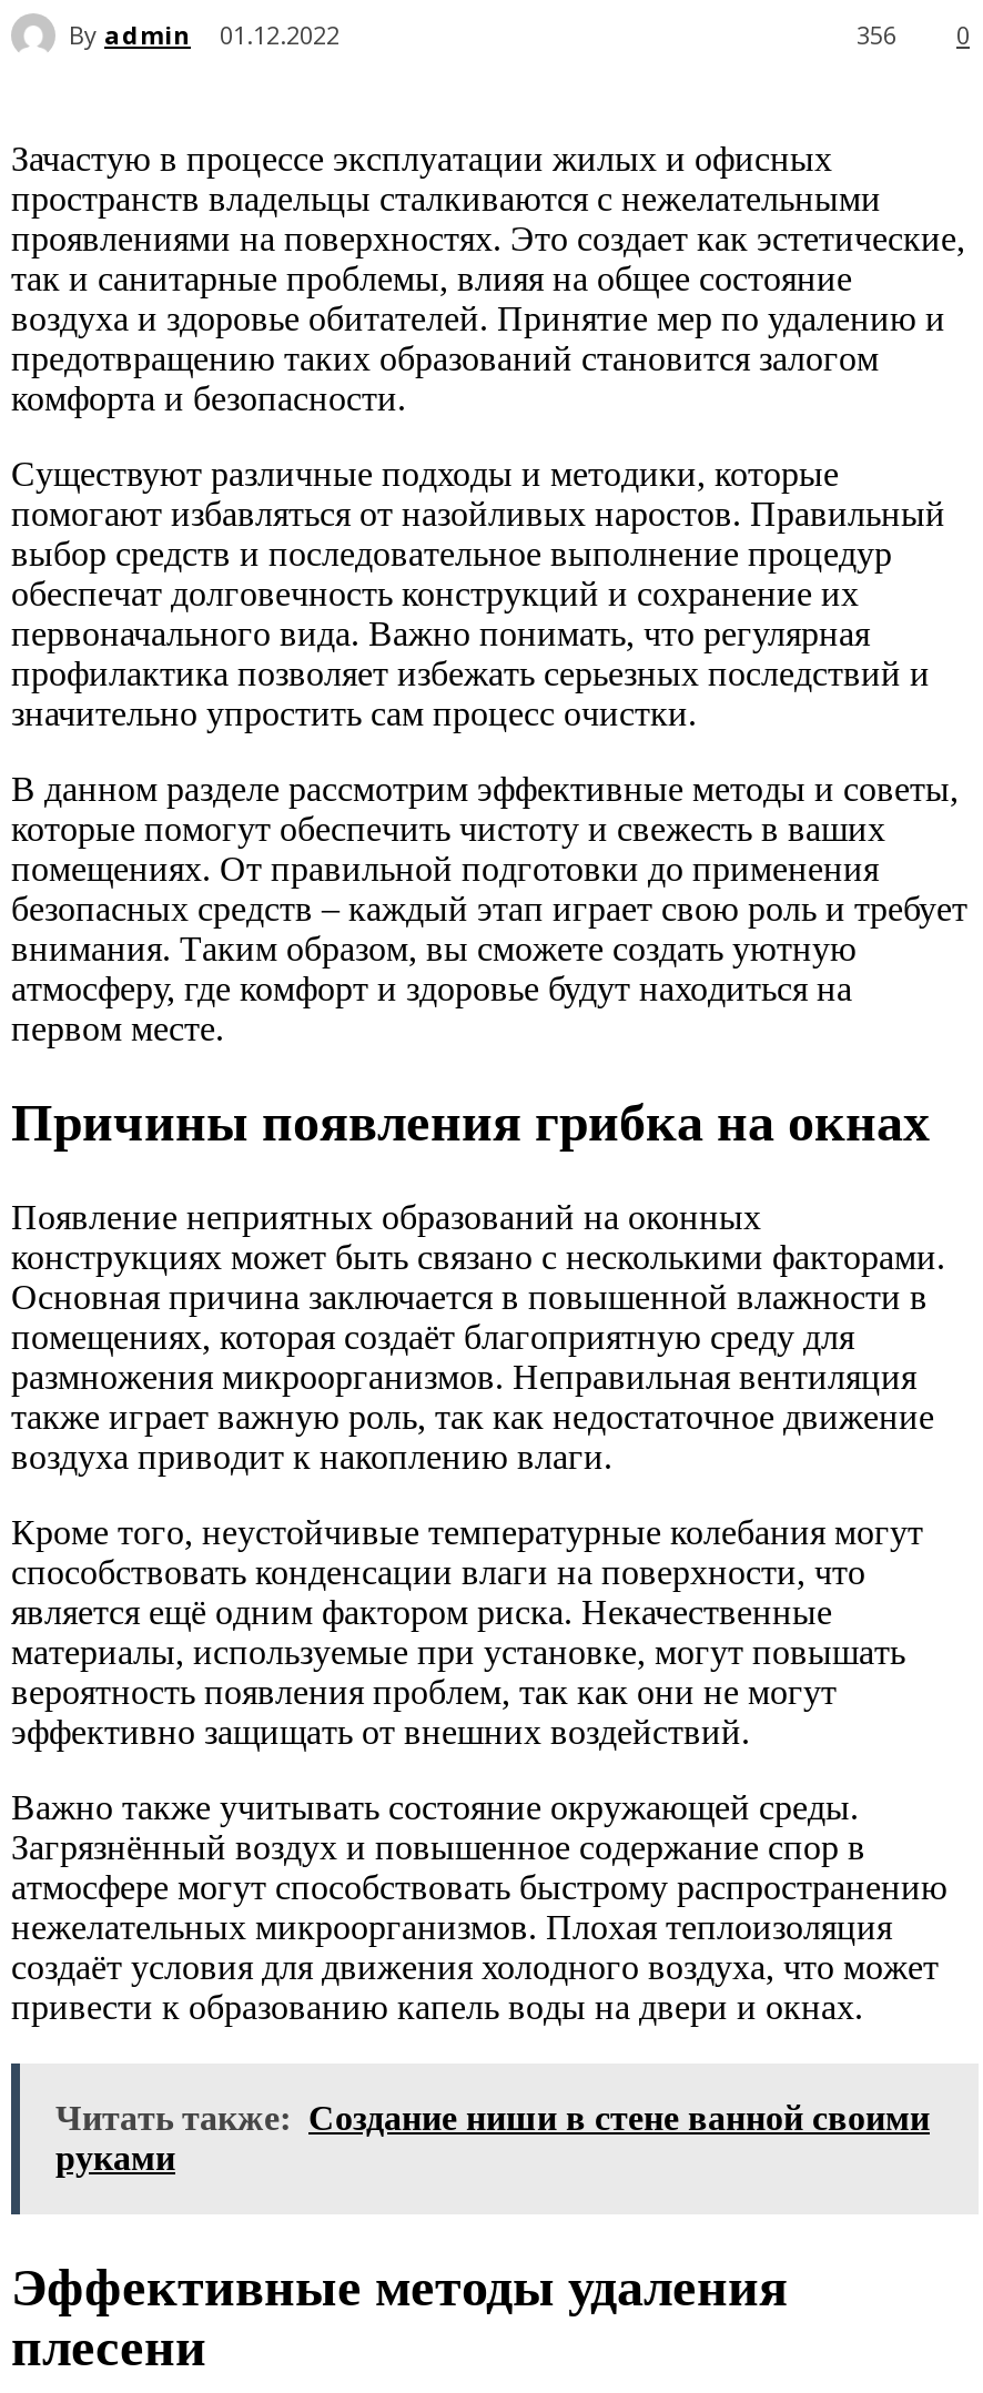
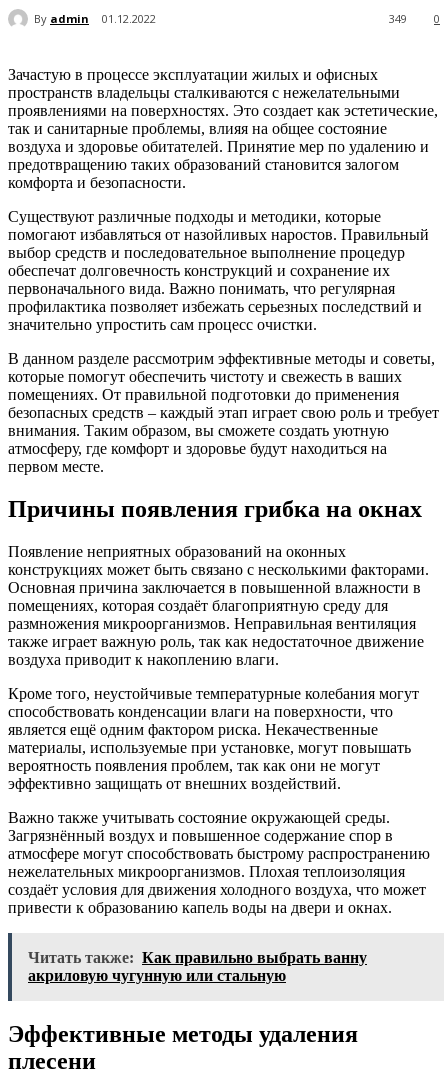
[857,18,970,51] 356 0 -> [389,11,440,26] 349 0
[55,2099,930,2176] Читать также: Создание ниши в стене ванной своими | руками -> [28,949,367,984] Читать также: Как правильно выбрать ванну | акриловую чугунную или стальную

